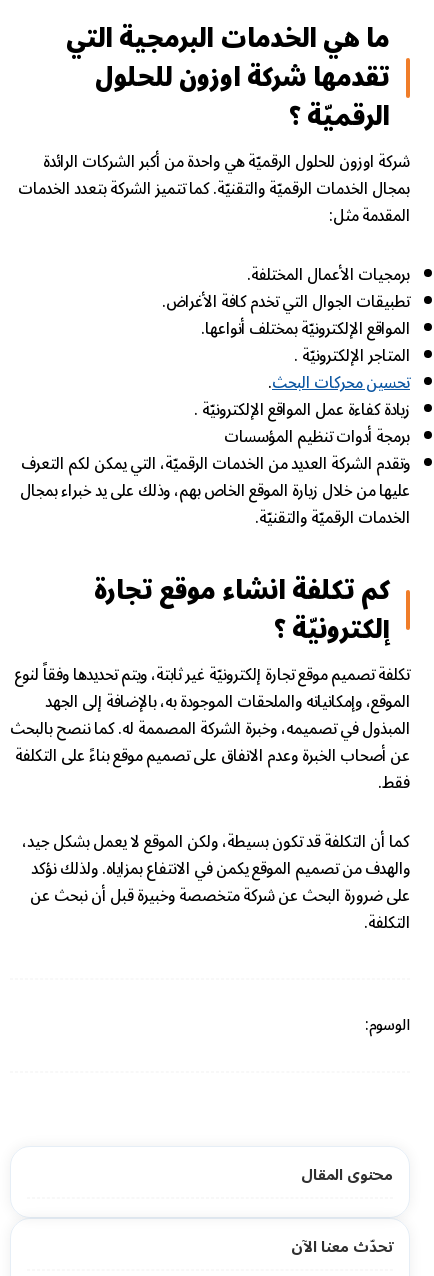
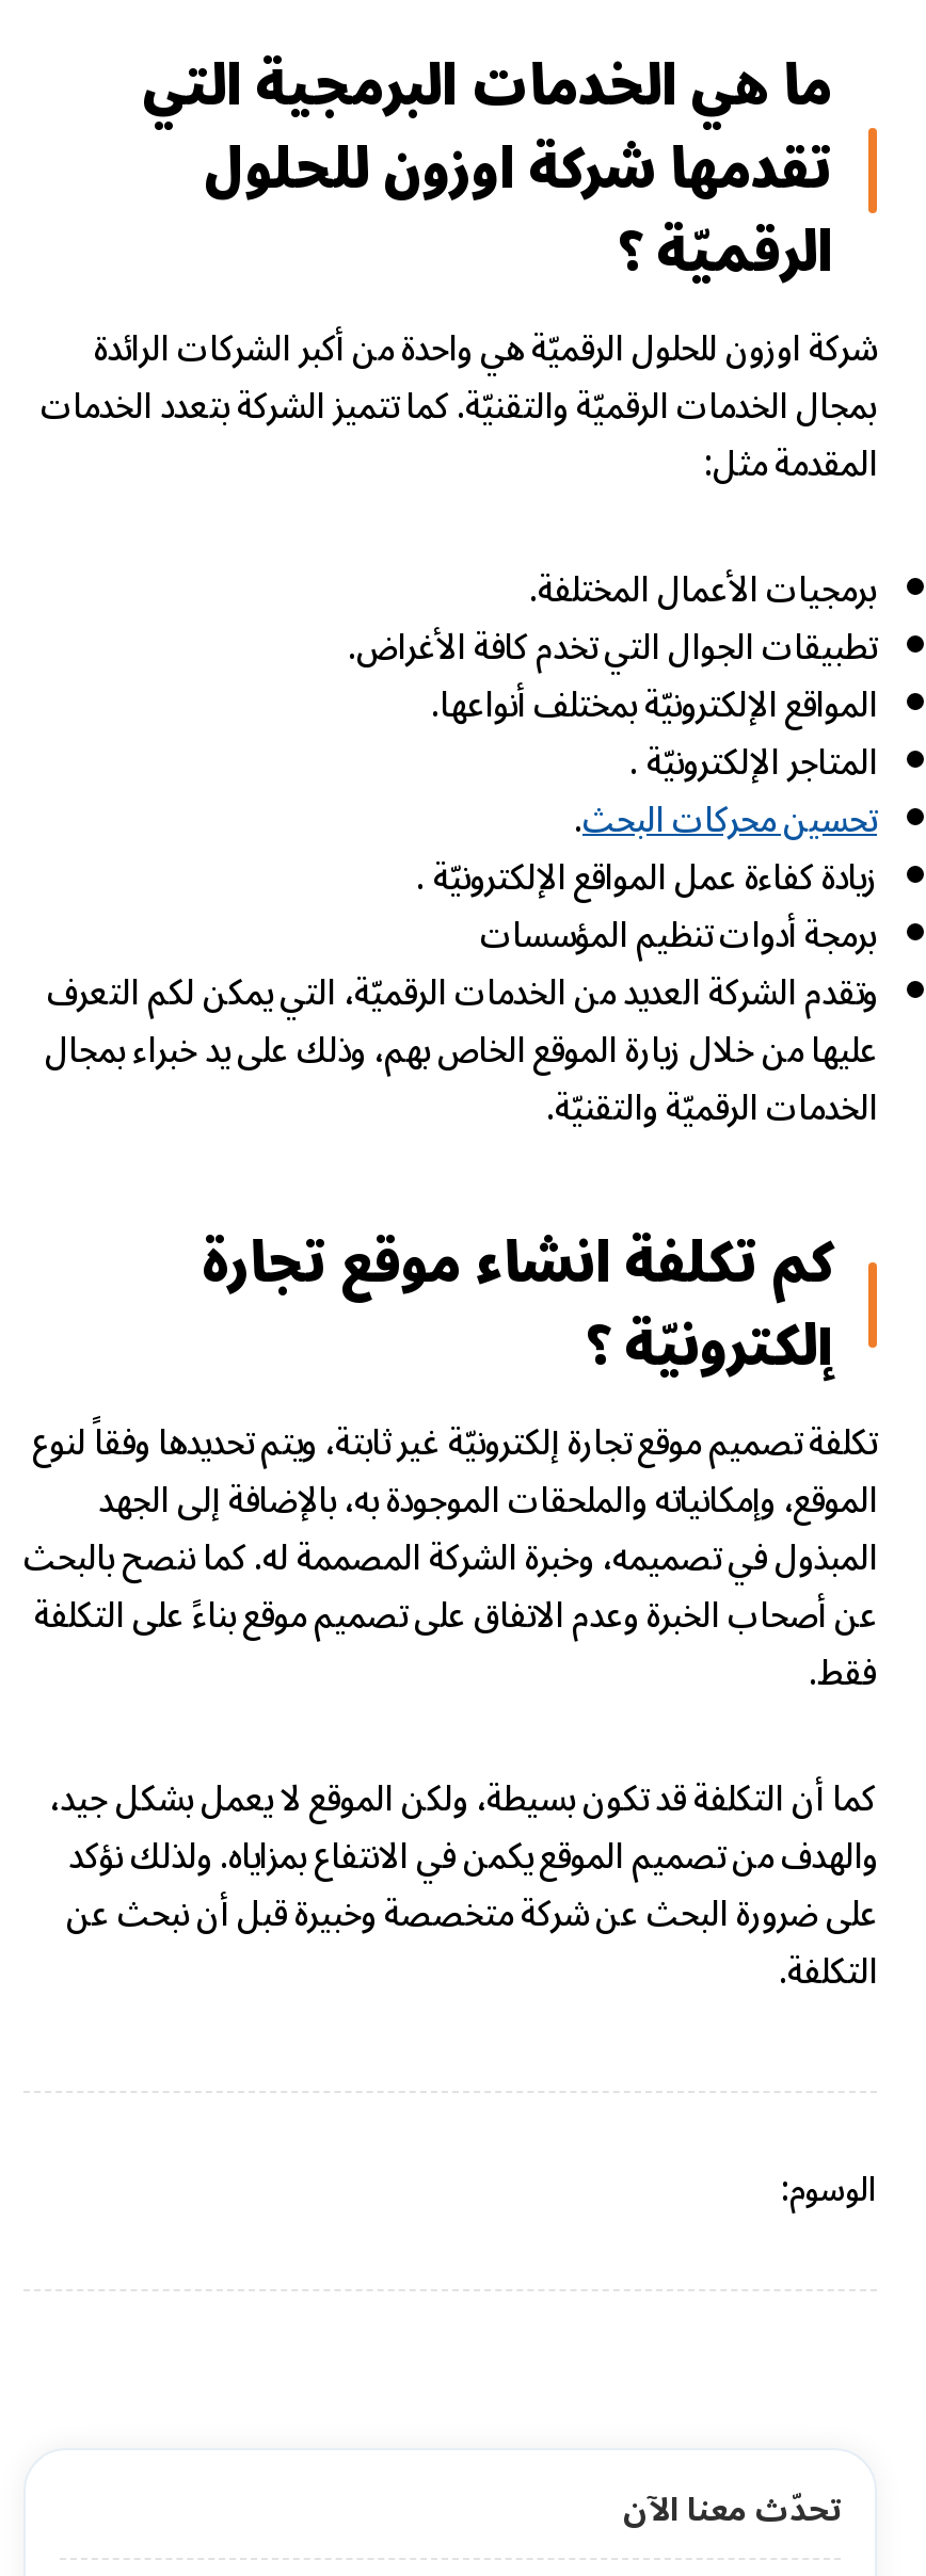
[301,1159,393,1191] محتوى المقال -> none

